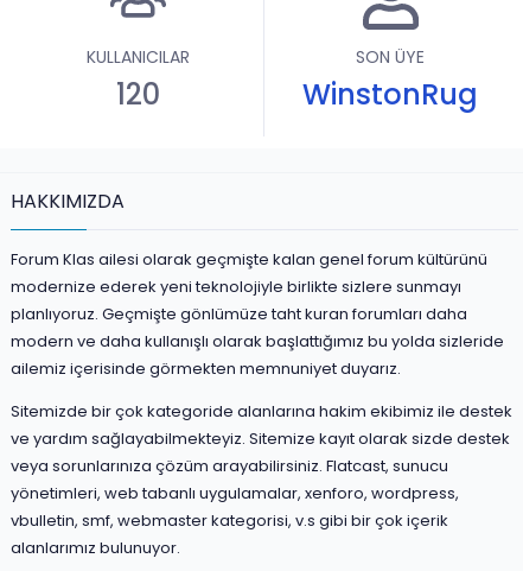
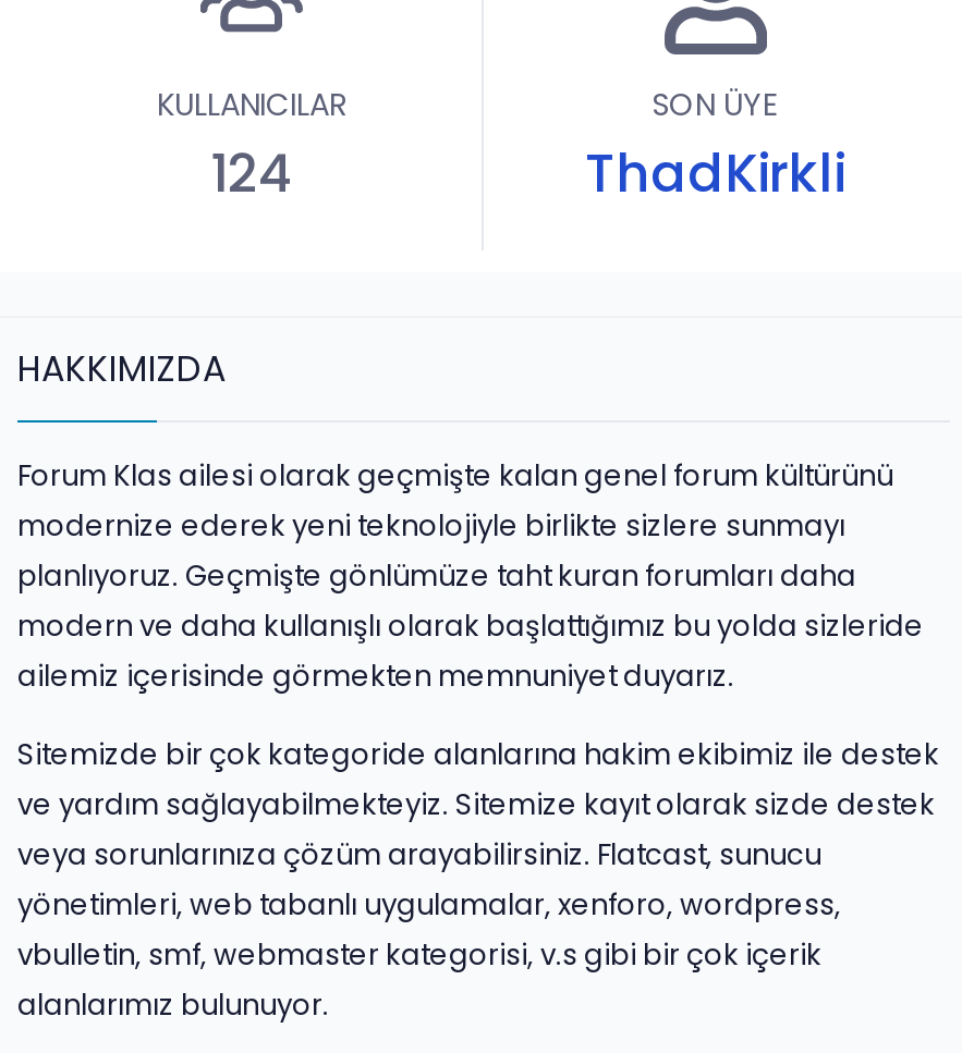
[116,75,160,114] 120 -> [210,138,293,210] 124
[302,75,478,114] WinstonRug -> [585,138,844,210] ThadKirkli

